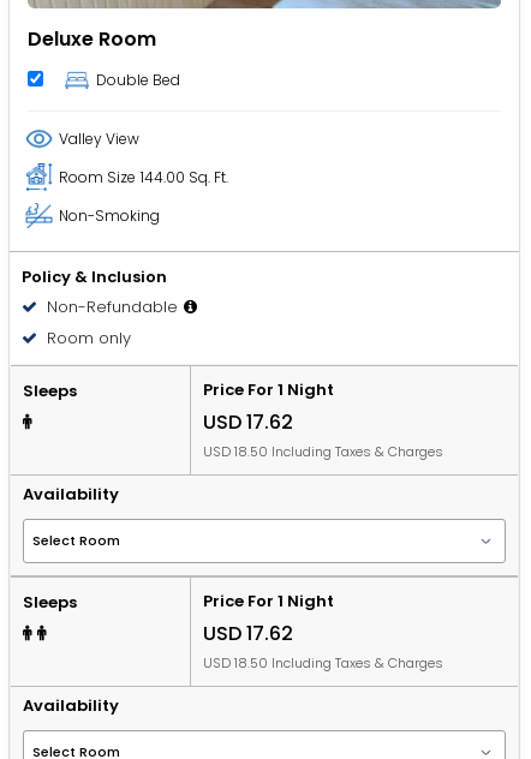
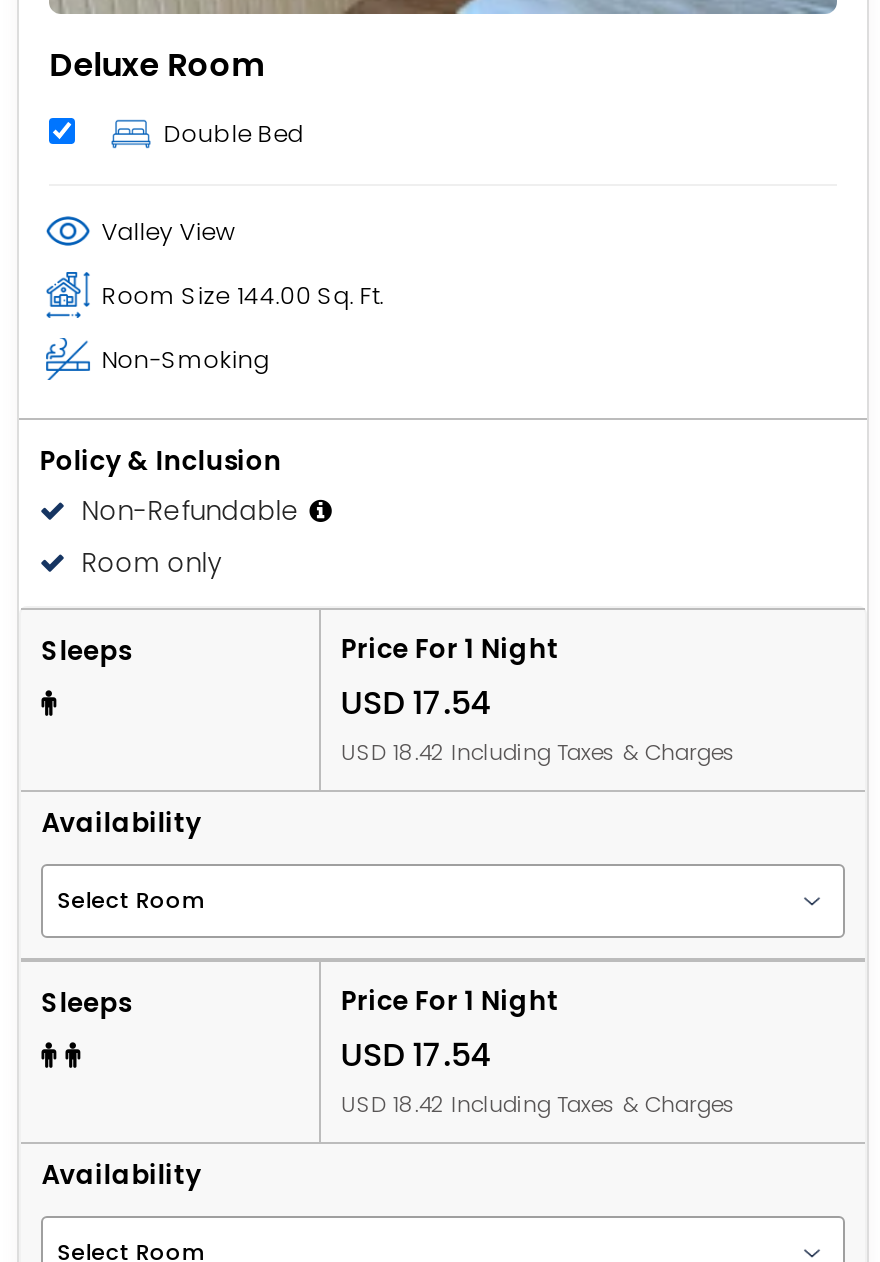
[203,408,293,436] USD 17.62 -> [341,680,493,726] USD 17.54
[203,442,443,461] USD 18.50 Including Taxes & Charges -> [341,736,737,768] USD 18.42 Including Taxes & Charges
[203,619,293,647] USD 17.62 -> [341,1032,493,1078] USD 17.54
[203,653,443,672] USD 18.50 Including Taxes & Charges -> [341,1088,737,1120] USD 18.42 Including Taxes & Charges

